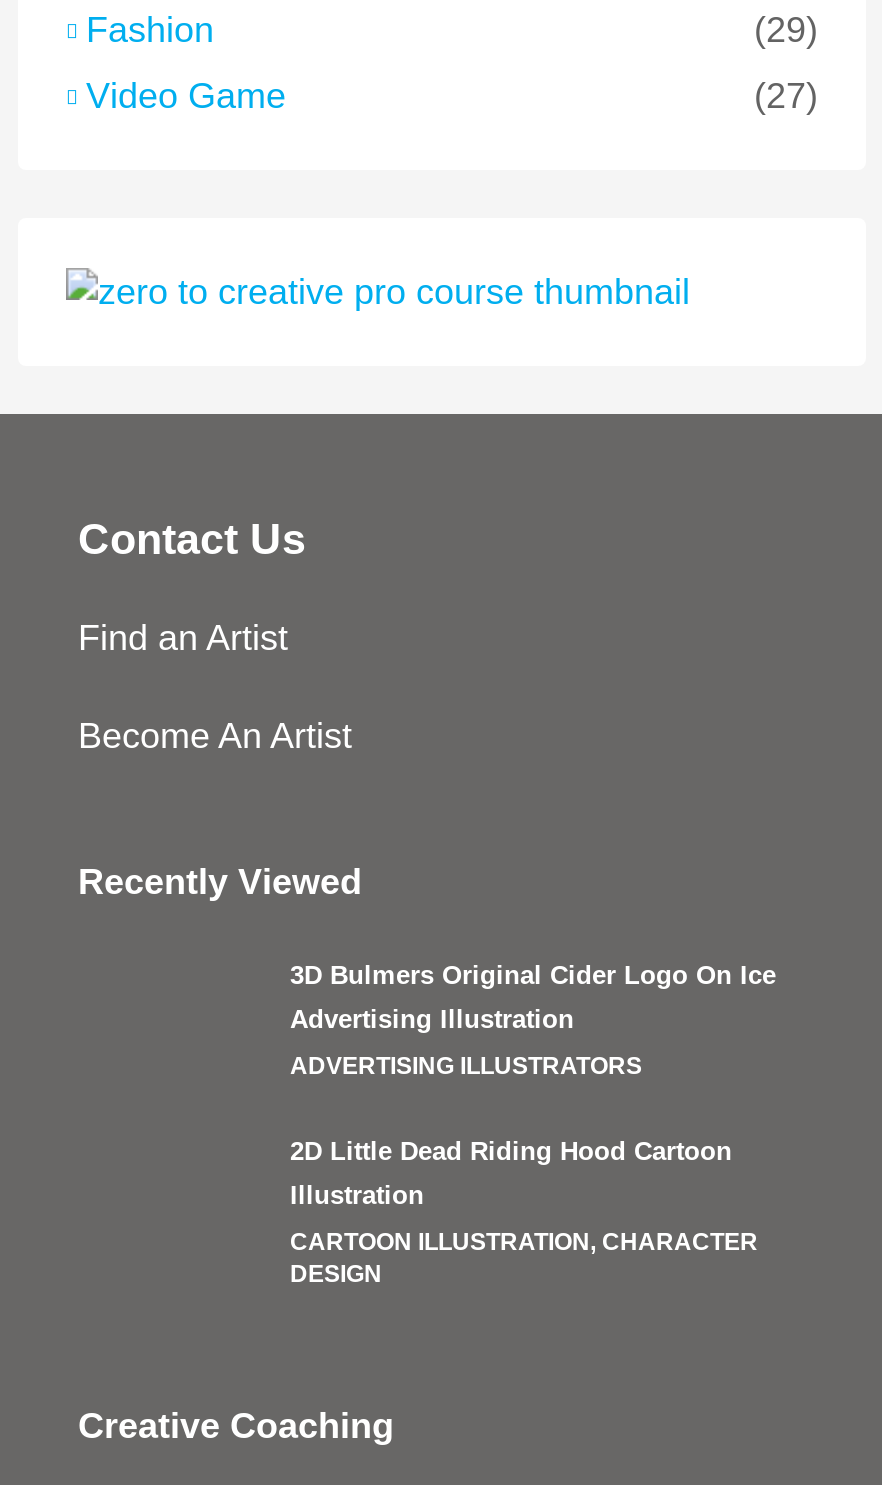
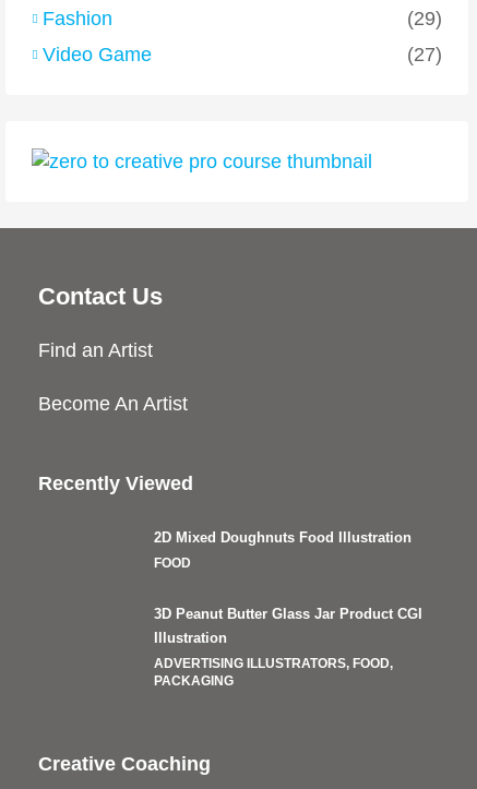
[290,960,776,1166] 3D Bulmers Original Cider Logo On Ice | Advertising Illustration | ADVERTISING ILLUSTRATORS | 2D Little Dead Riding Hood Cartoon -> [154,529,422,622] 2D Mixed Doughnuts Food Illustration | FOOD | 3D Peanut Butter Glass Jar Product CGI
[290,1228,758,1288] CARTOON ILLUSTRATION, CHARACTER | DESIGN -> [154,656,393,688] ADVERTISING ILLUSTRATORS, FOOD, | PACKAGING

